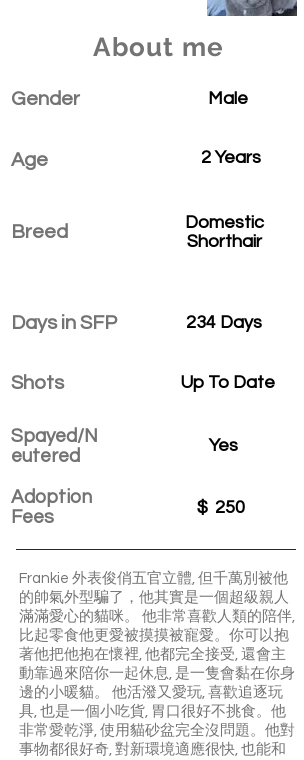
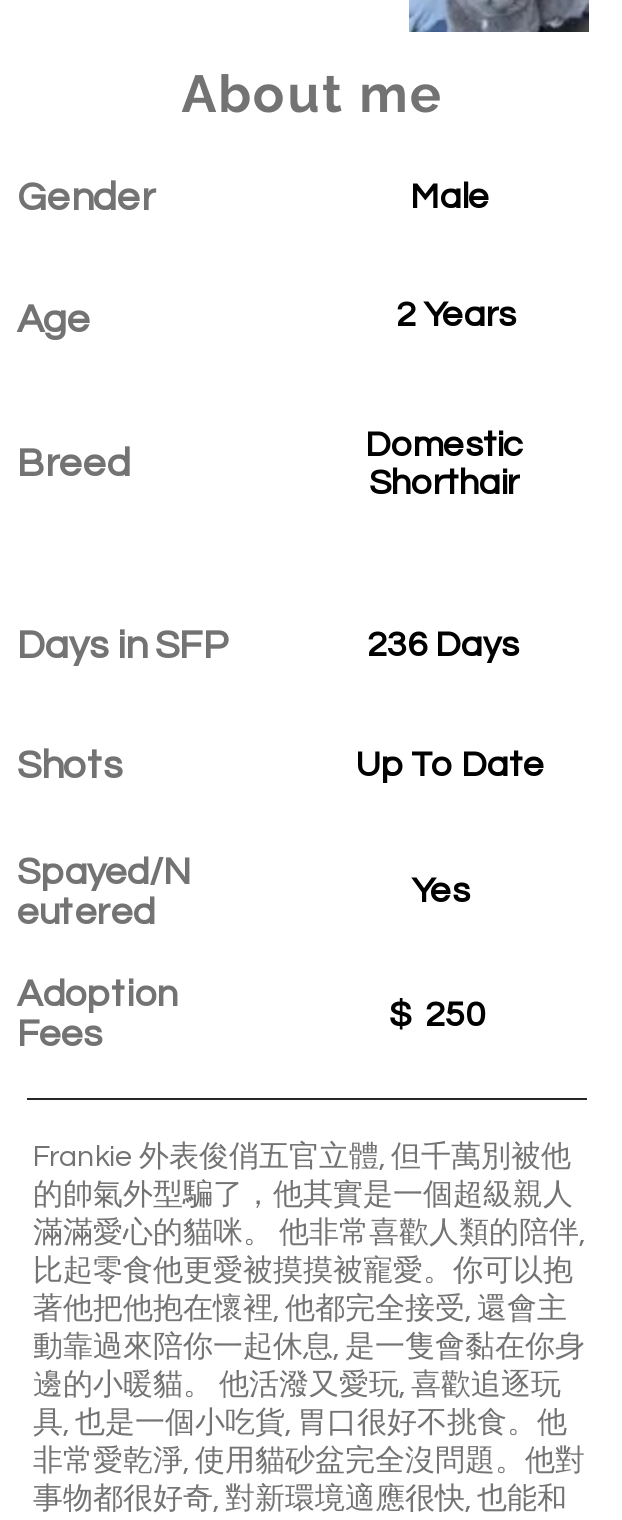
[186,313,262,332] 234 Days -> [367,626,519,664] 236 Days

